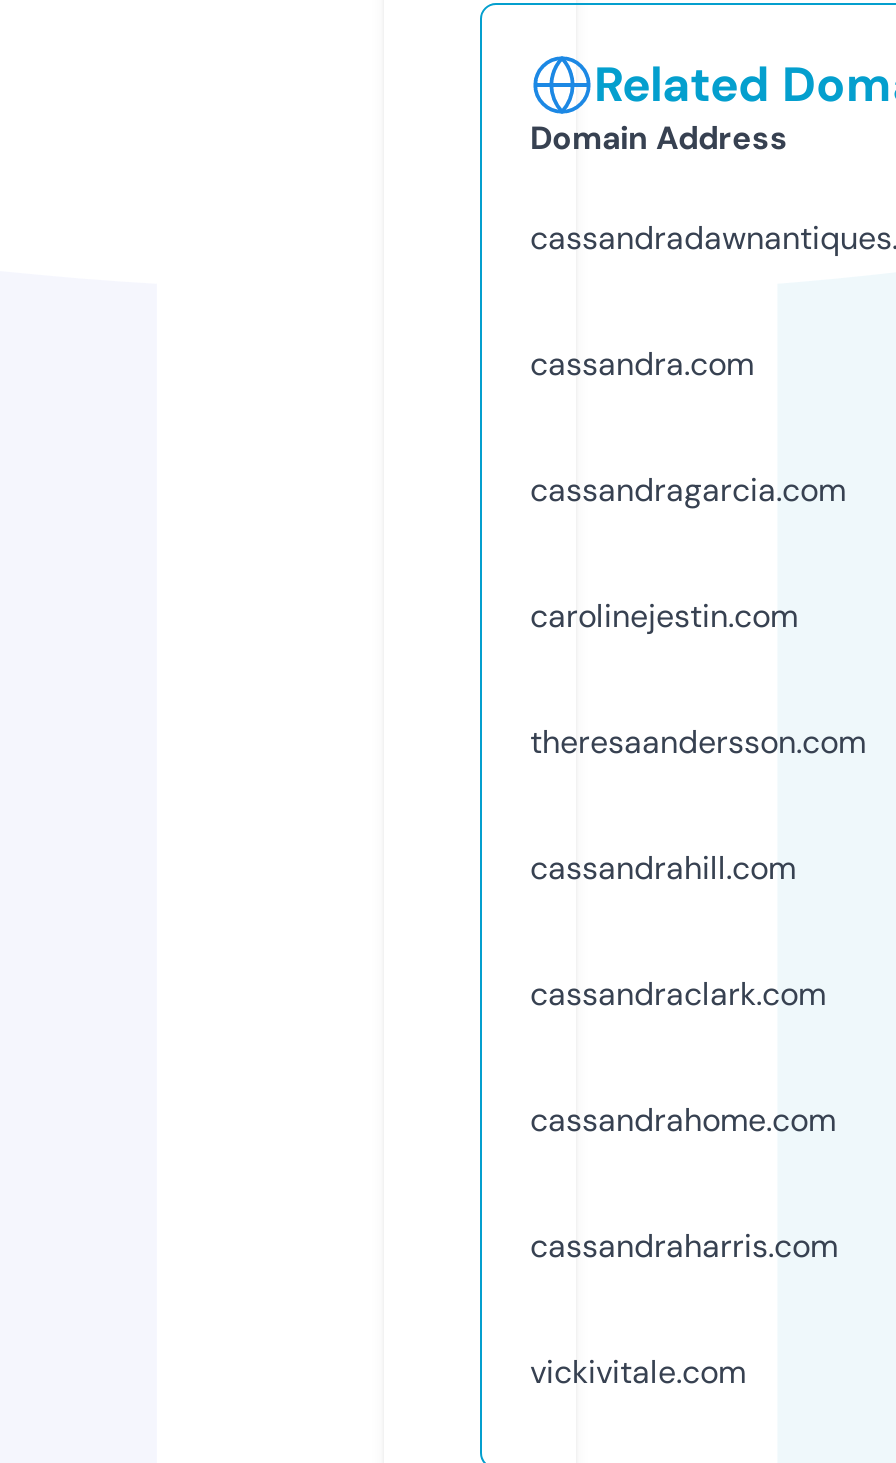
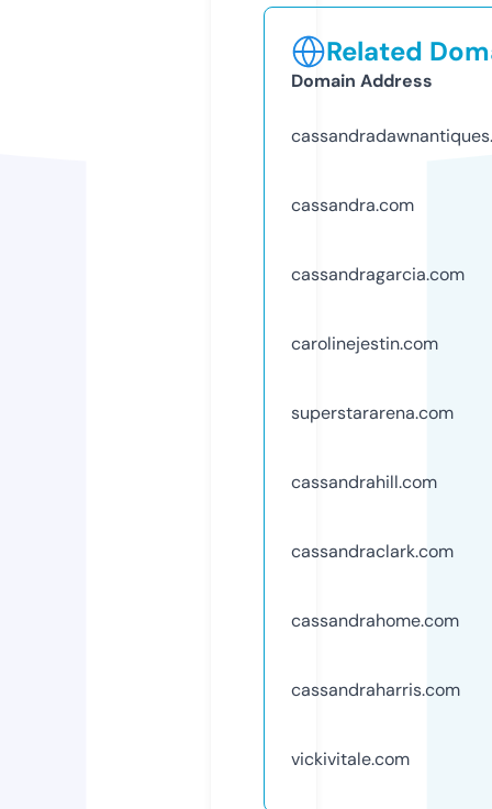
[530,721,866,763] theresaandersson.com -> [291,401,454,424] superstararena.com

